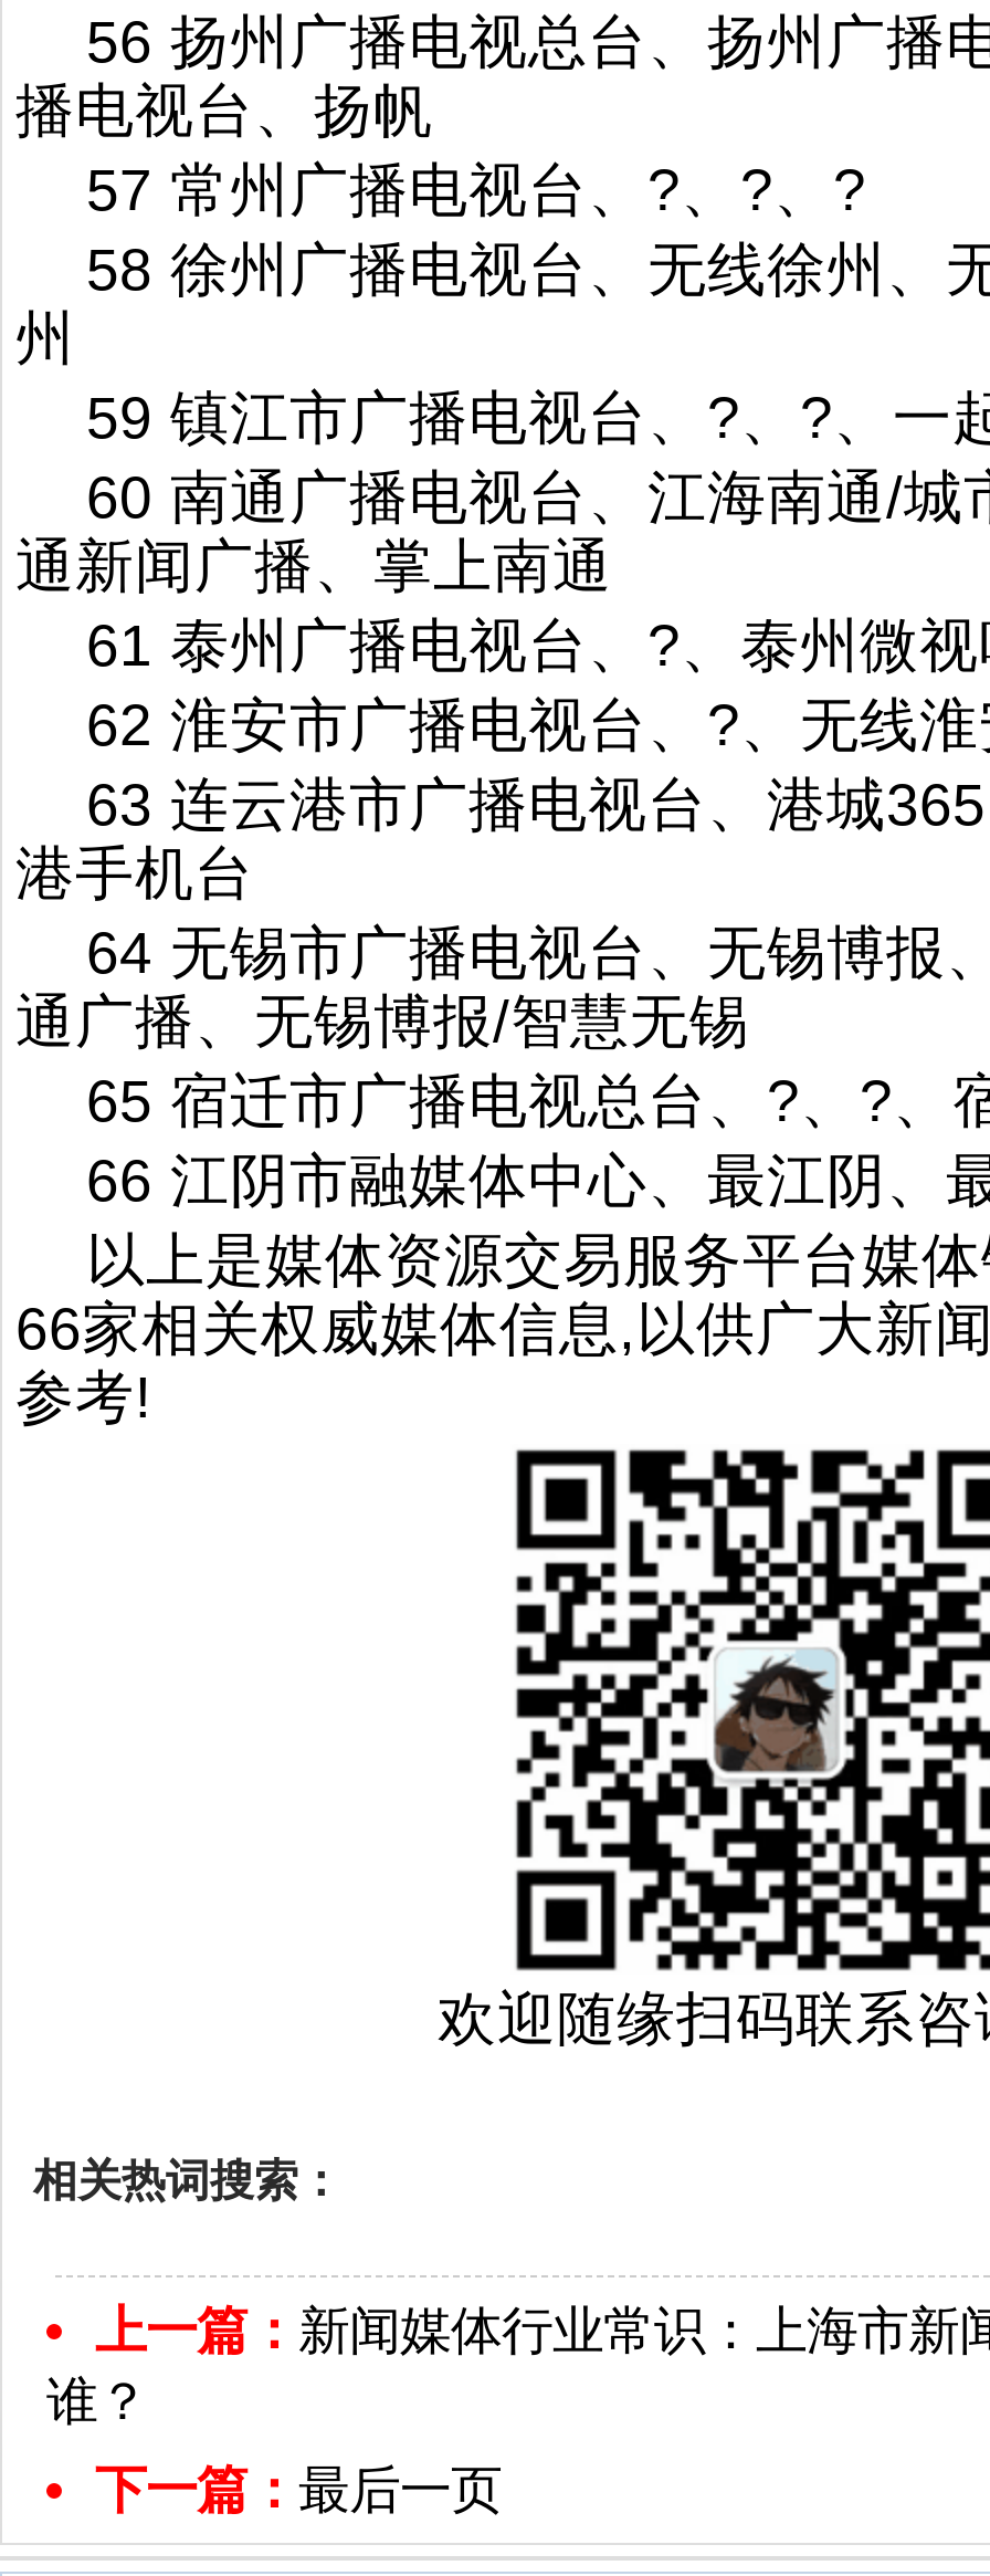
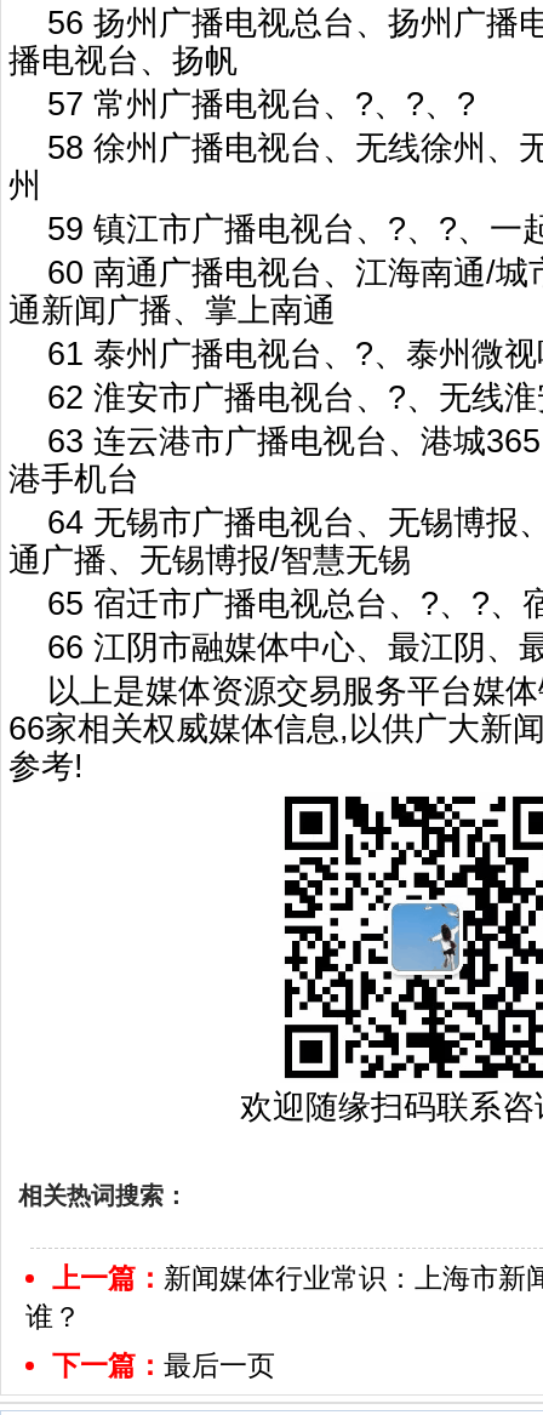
[515,1448,983,1972] [image] -> [284,795,539,1080] [image]

